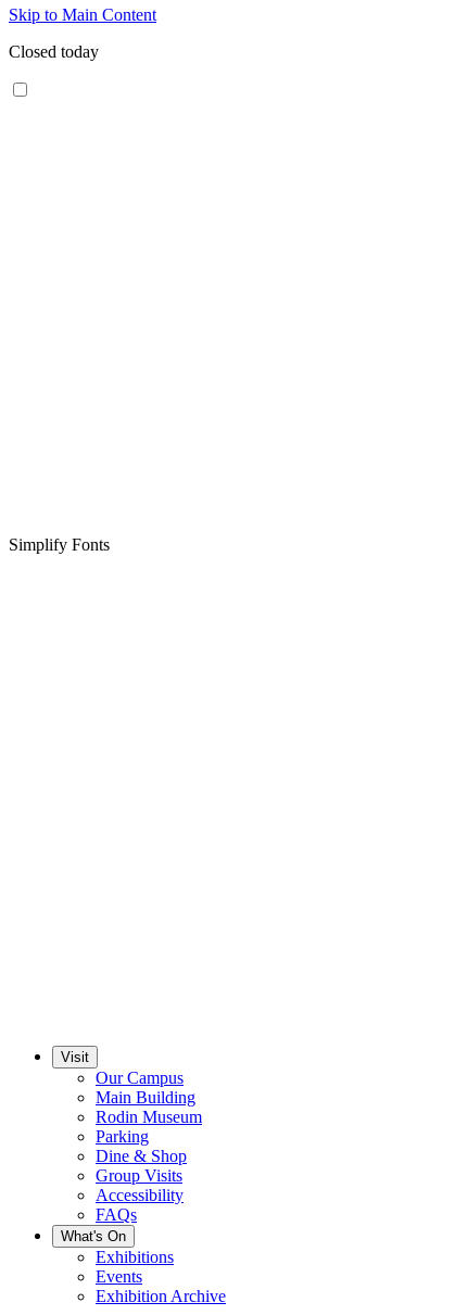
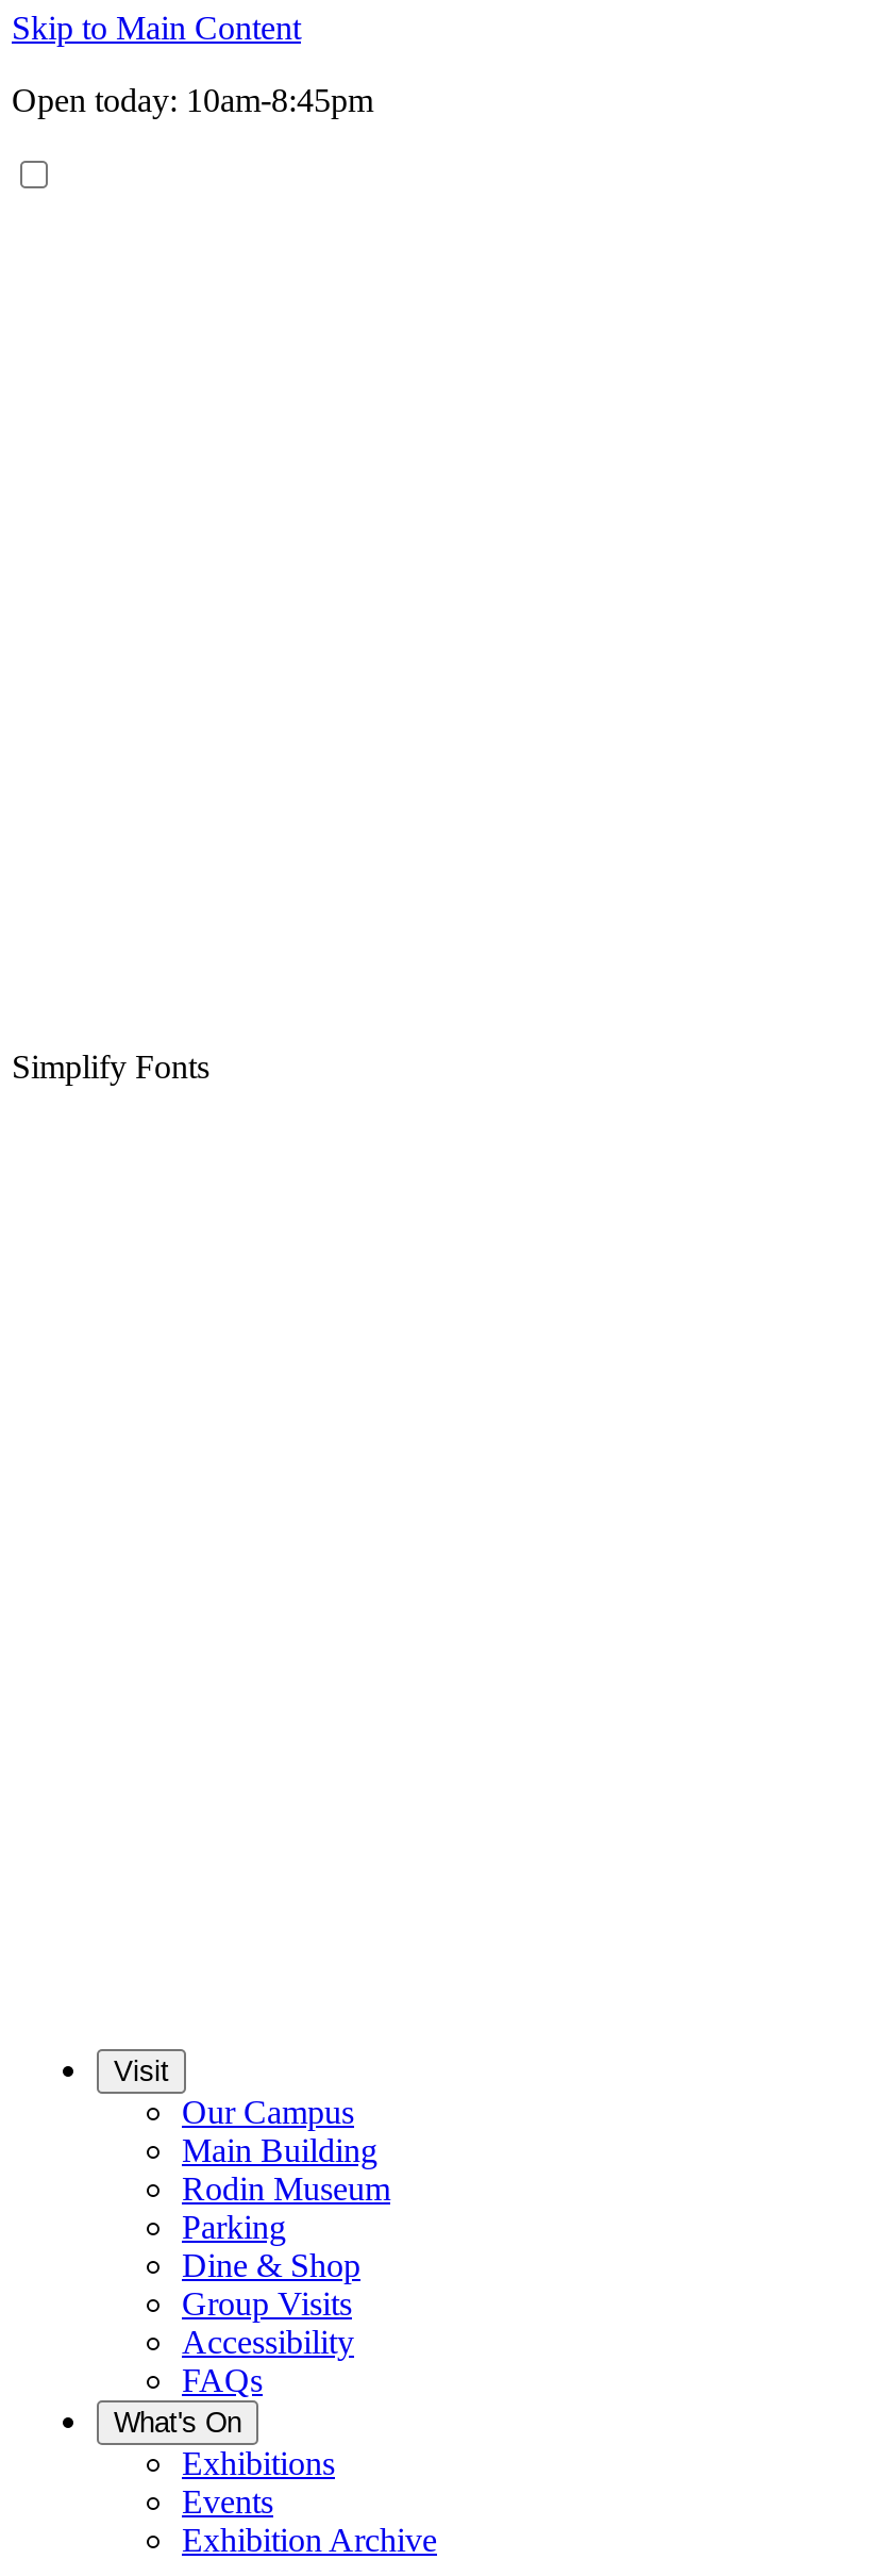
[9,42,99,61] Closed today -> [12,82,373,118] Open today: 10am-8:45pm

